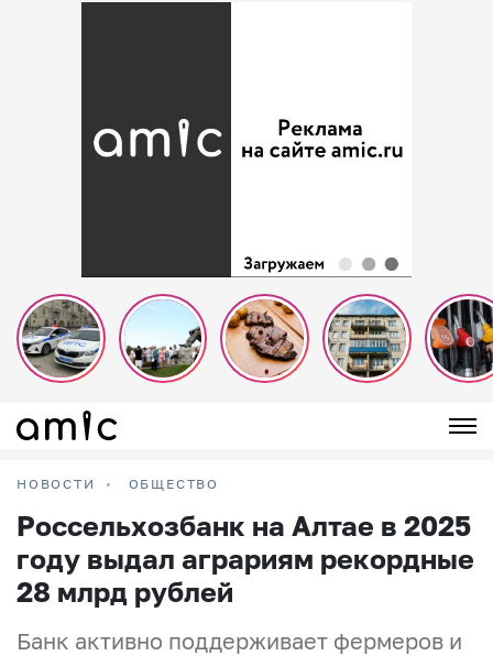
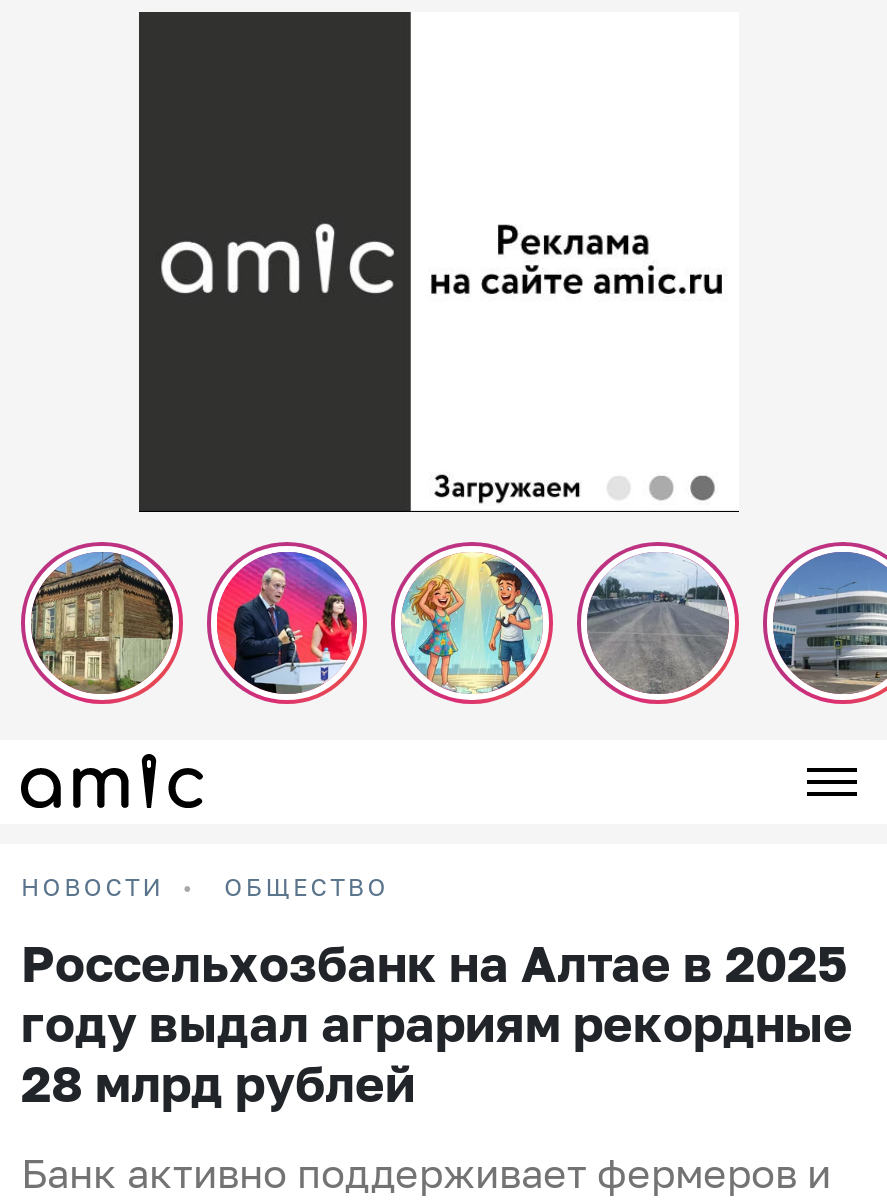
[22,299,100,378] [image] -> [31,550,175,692] [image]
[124,299,202,378] [image] -> [215,550,359,694] [image]
[226,299,305,378] [image] -> [401,554,543,694] [image]
[329,299,406,376] [image] -> [587,554,729,694] [image]
[430,298,490,378] [image] -> [773,550,881,694] [image]

